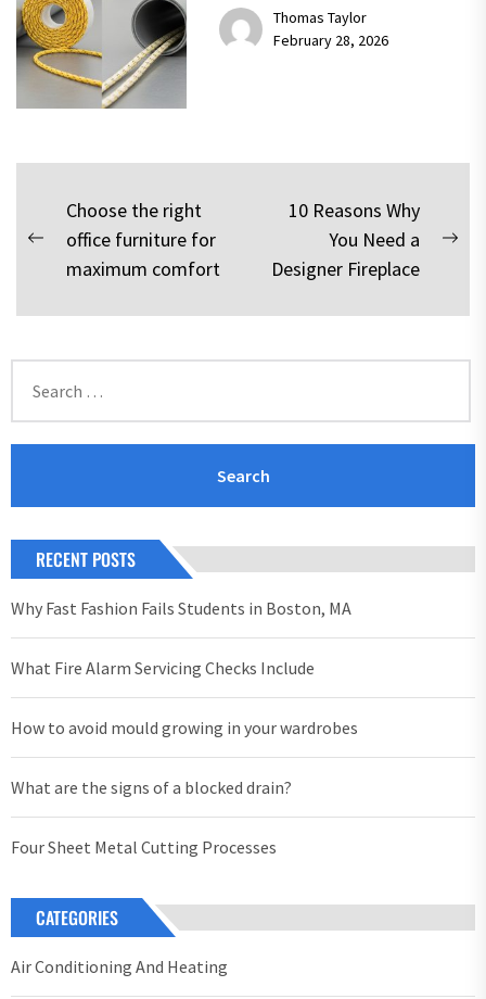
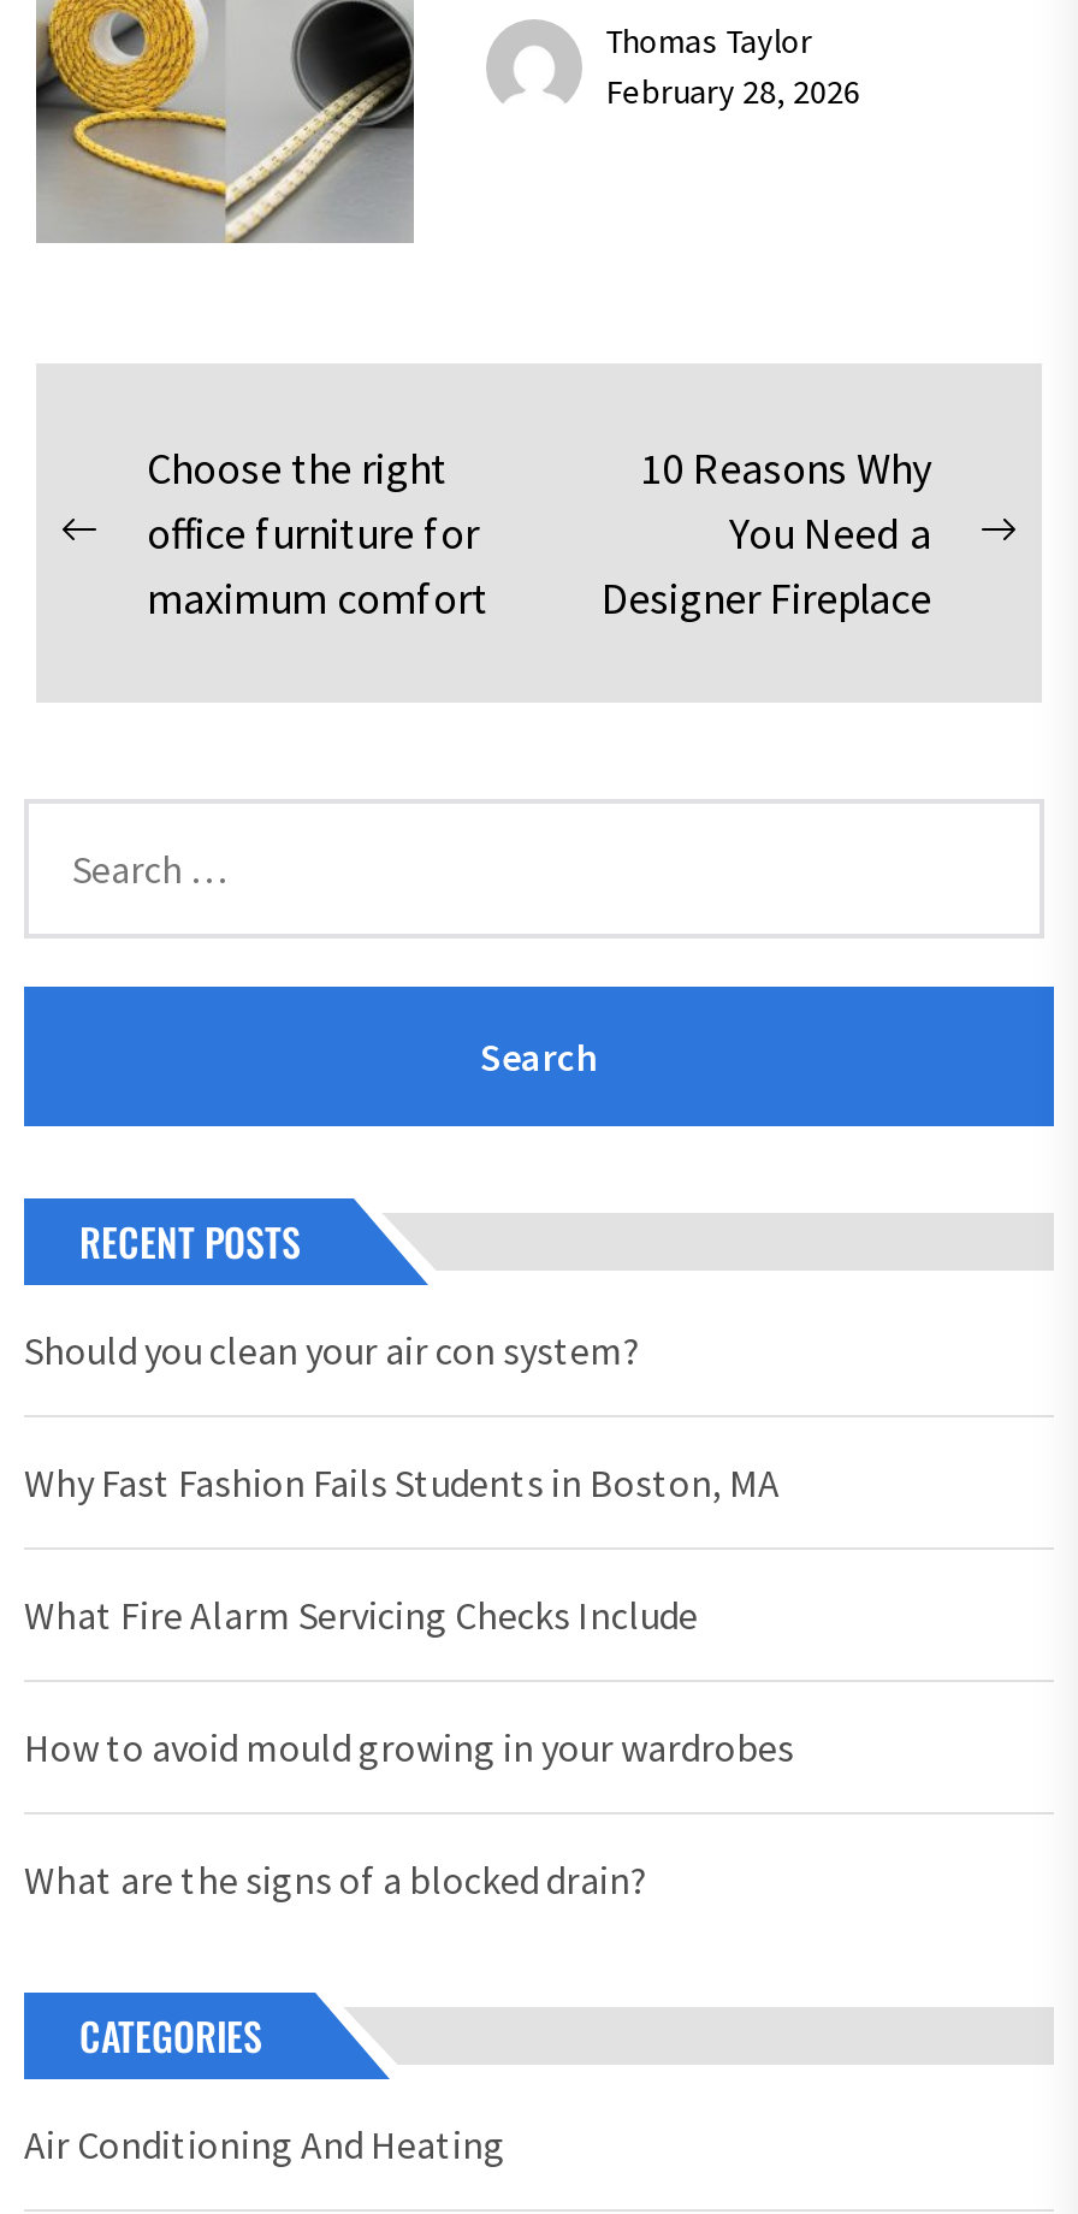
none -> [24,1325,640,1373] Should you clean your air con system?
moved [11,598,358,799] -> [24,1457,794,1902]: Why Fast Fashion Fails Students in Boston, MA | What Fire Alarm Servicing Checks Include | How to avoid mould growing in your wardrobes | What are the signs of a blocked drain?
[11,837,277,858] Four Sheet Metal Cutting Processes -> none

